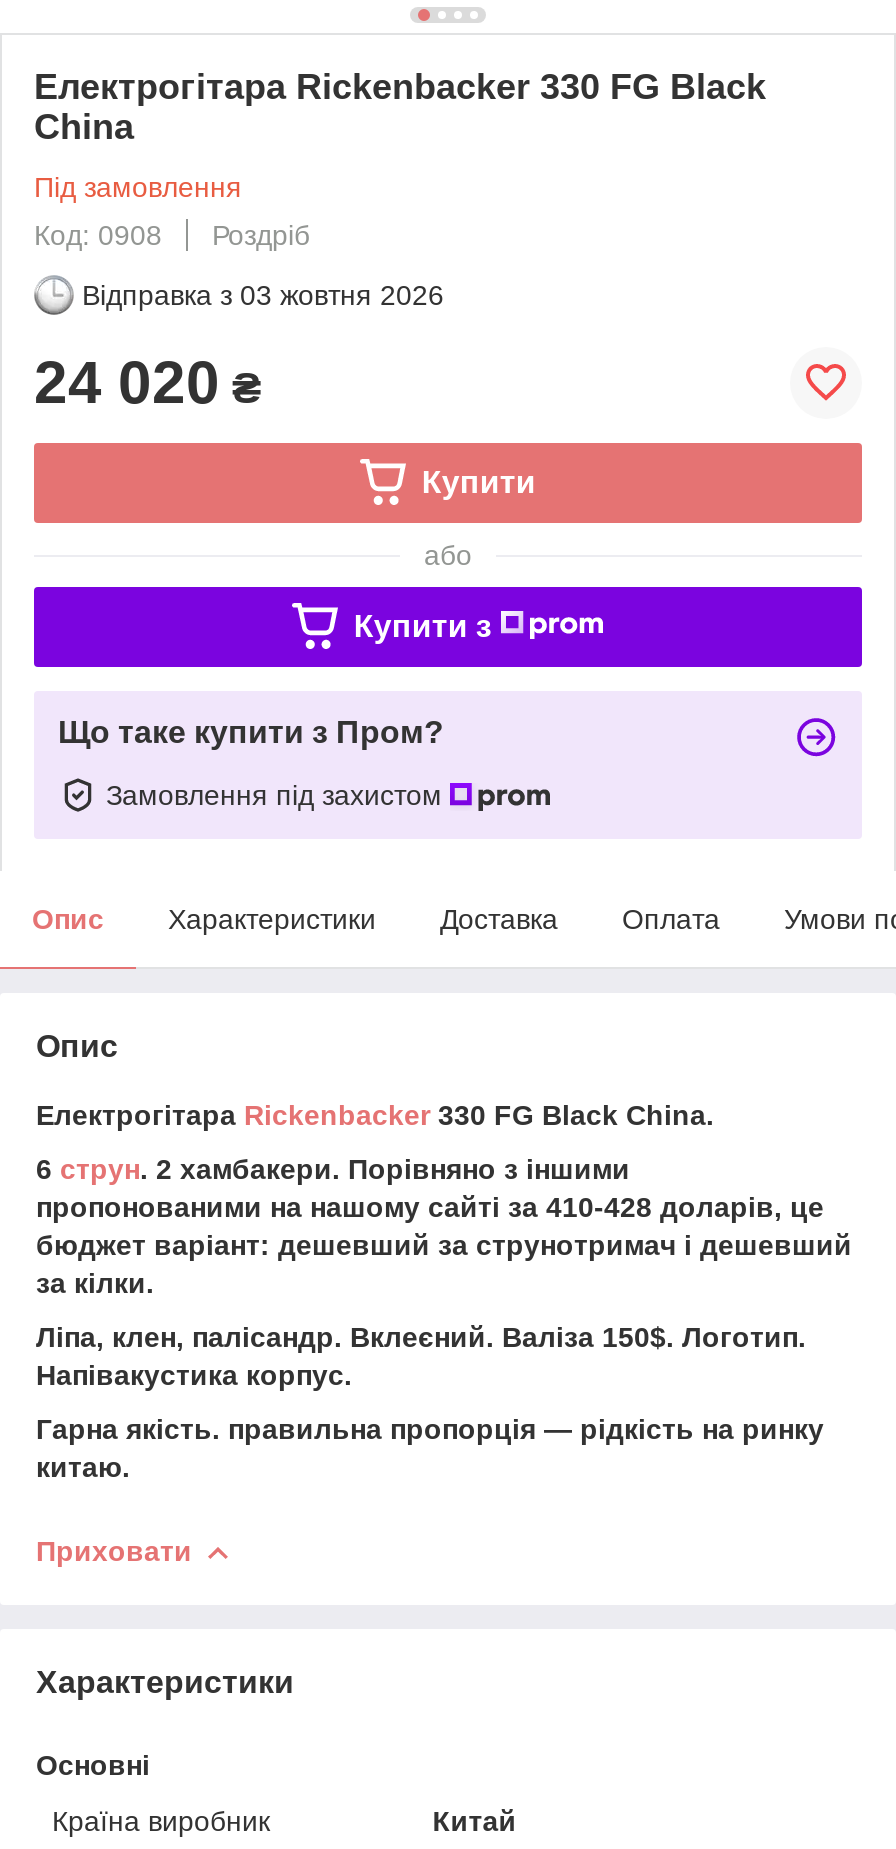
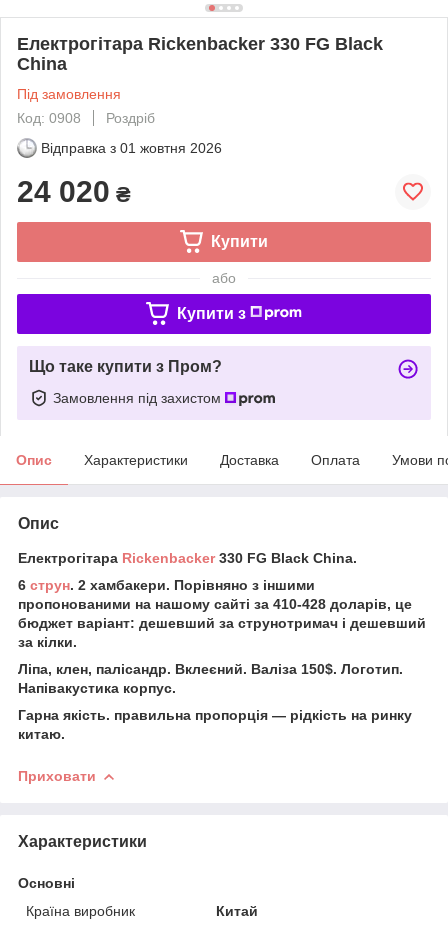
[82,279,444,311] Відправка з 03 жовтня 2026 -> [41,140,222,156] Відправка з 01 жовтня 2026

